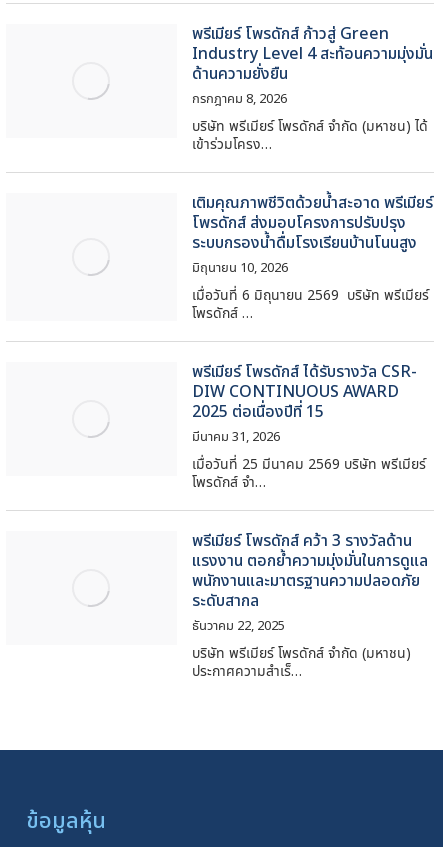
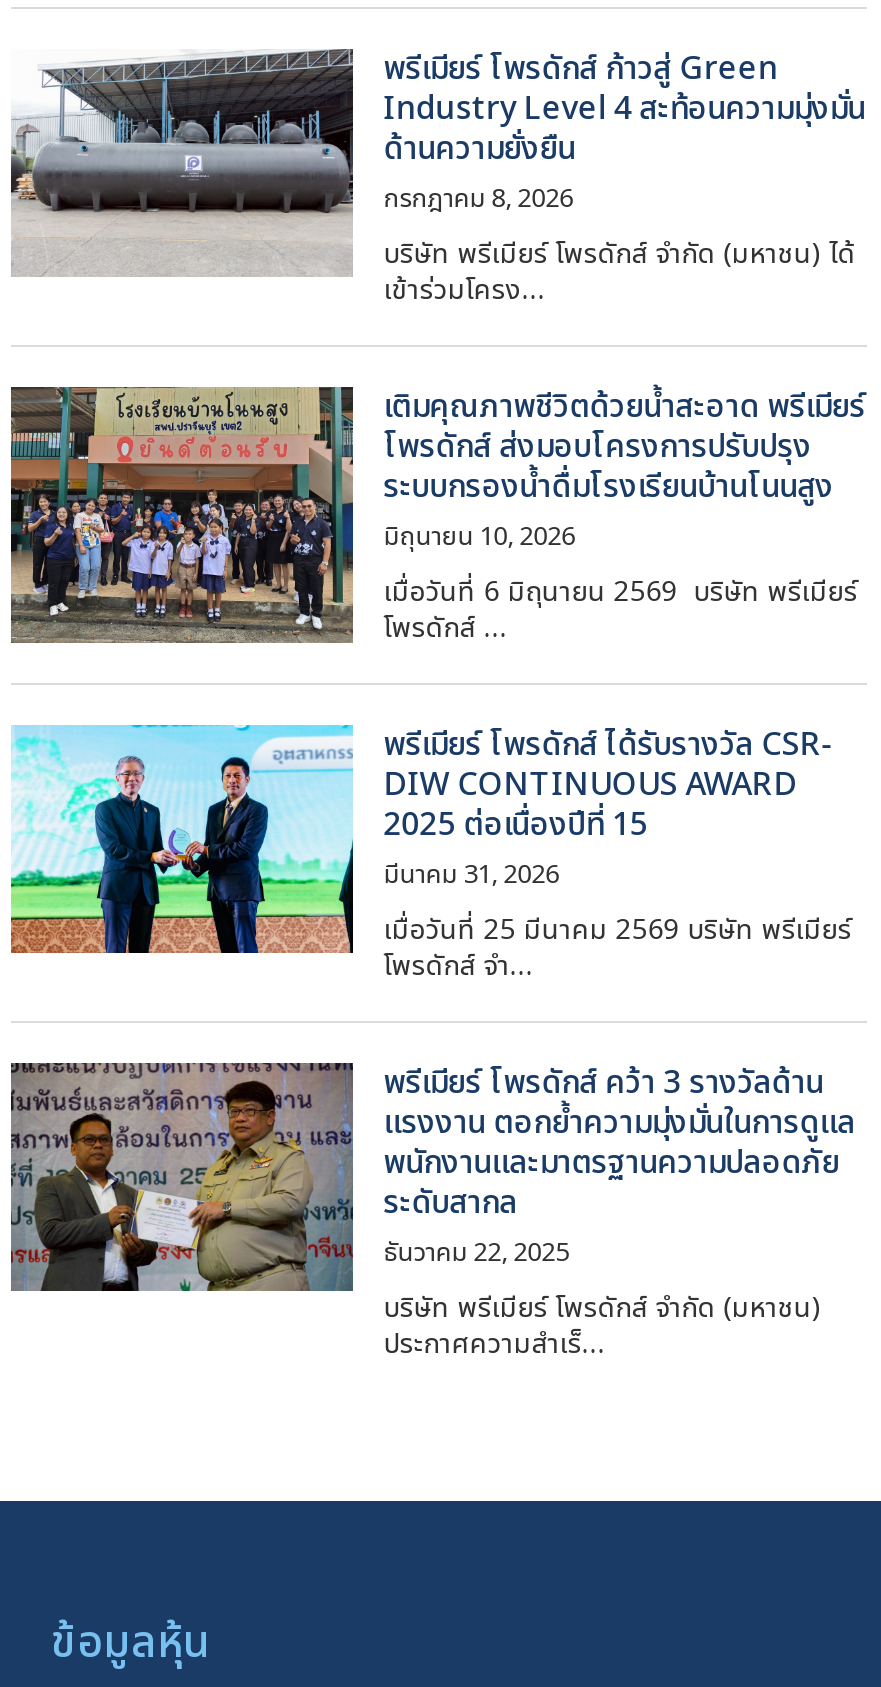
none -> [9,47,355,277] [image]
none -> [9,385,355,645] [image]
none -> [9,723,355,955] [image]
none -> [9,1061,355,1293] [image]

